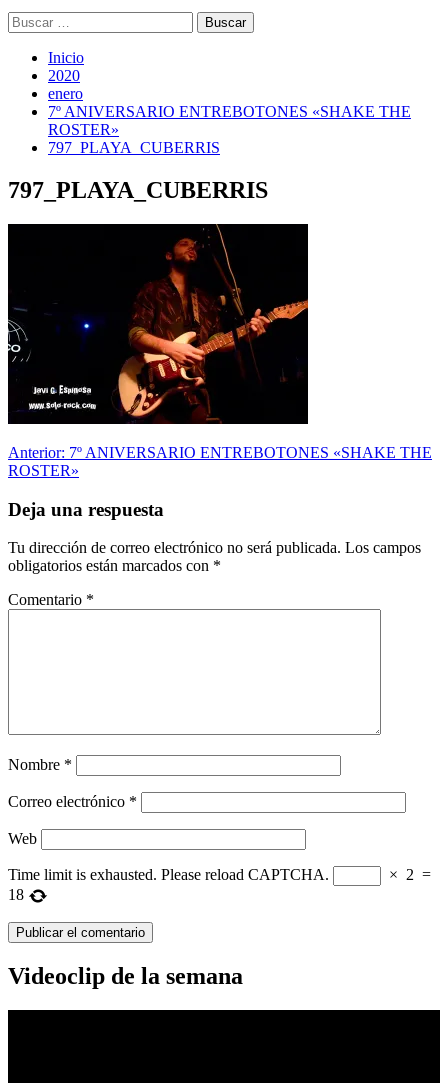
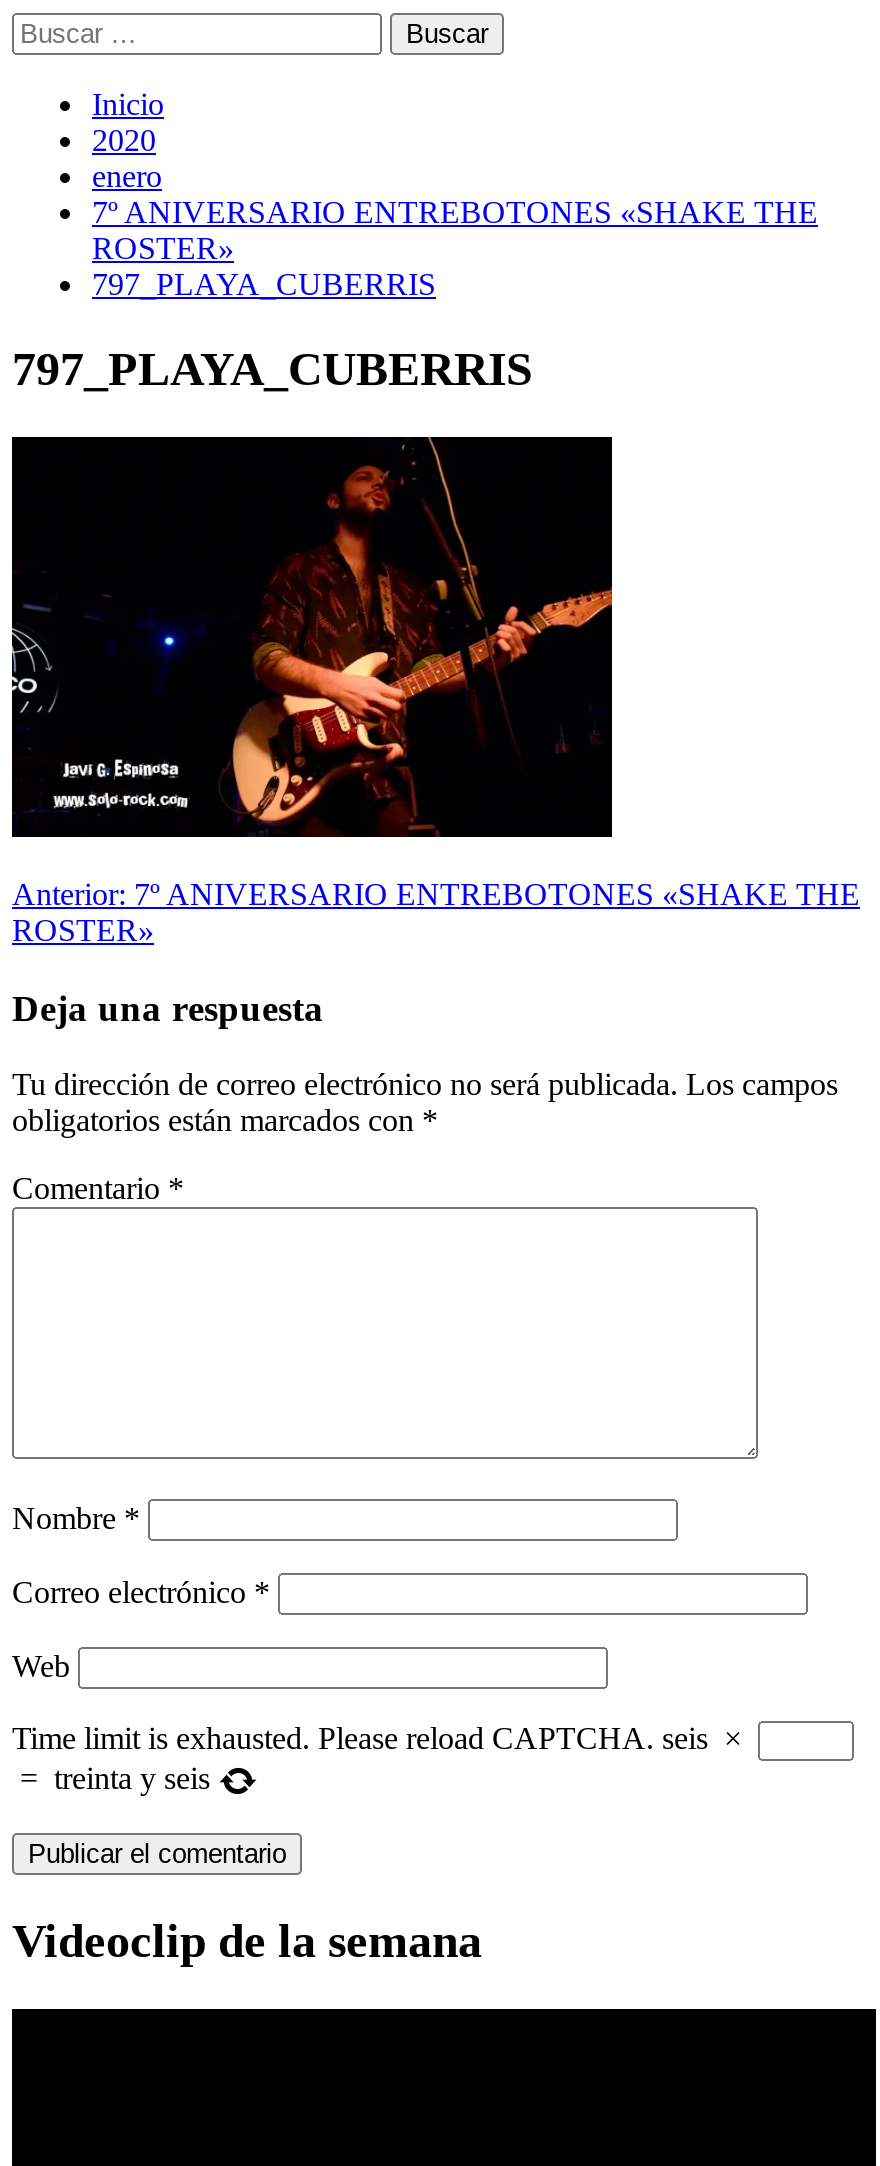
[8,866,435,903] Time limit is exhausted. Please reload CAPTCHA. | × 2 = | 18 -> [12,1721,750,1795] Time limit is exhausted. Please reload CAPTCHA. seis × | = treinta y seis

